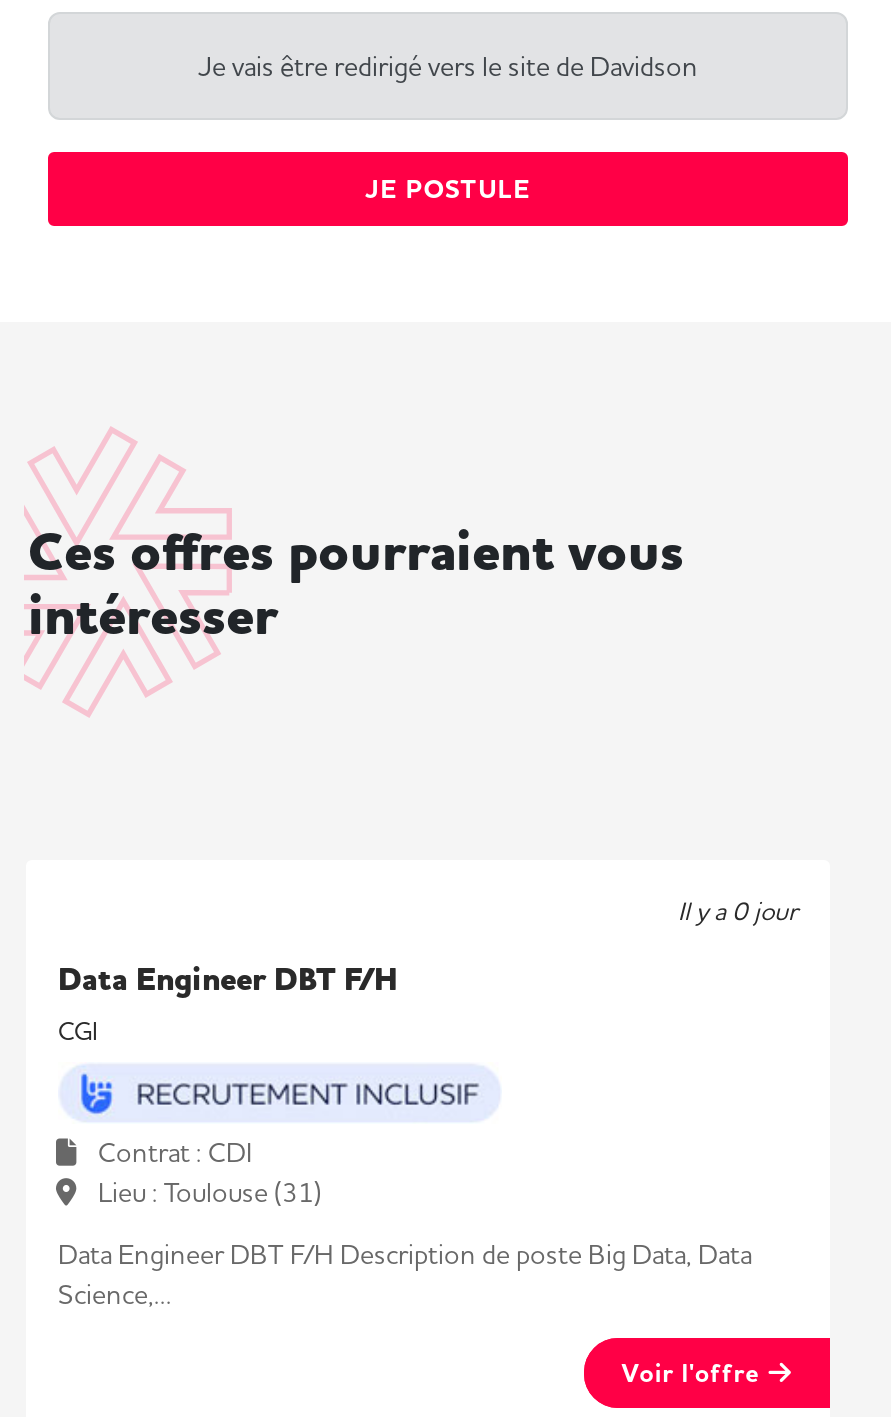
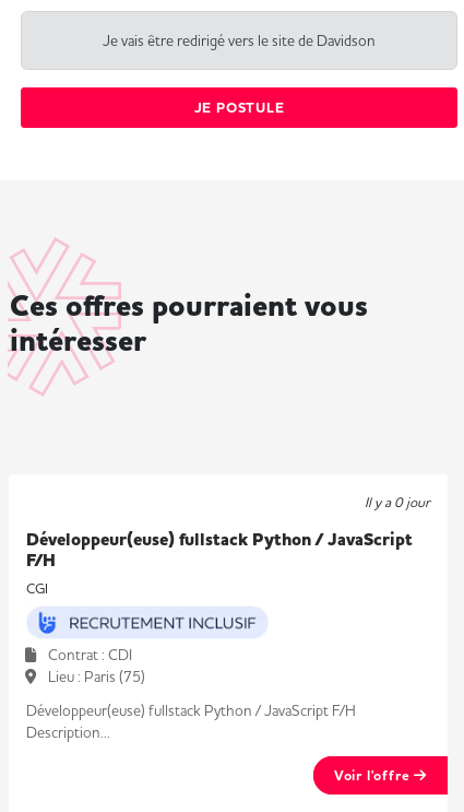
[58,958,398,1002] Data Engineer DBT F/H -> [26,528,413,573] Développeur(euse) fullstack Python / JavaScript | F/H
[92,1176,322,1208] Lieu : Toulouse (31) -> [45,668,145,685] Lieu : Paris (75)
[58,1238,752,1310] Data Engineer DBT F/H Description de poste Big Data, Data | Science,... -> [26,702,356,741] Développeur(euse) fullstack Python / JavaScript F/H | Description...

